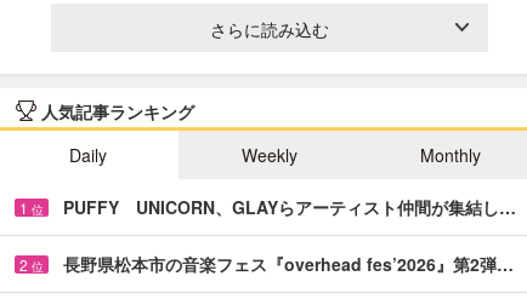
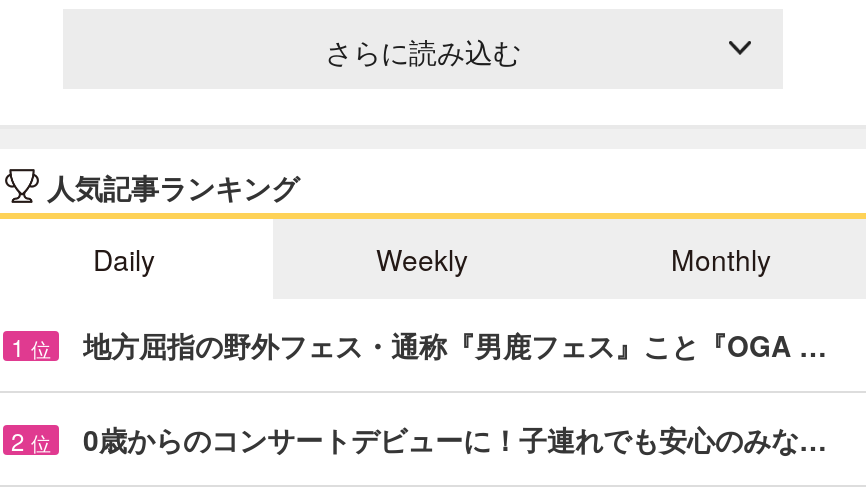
[63,195,516,219] PUFFY UNICORN、GLAYらアーティスト仲間が集結し… -> [83,325,827,365] 地方屈指の野外フェス・通称『男鹿フェス』こと『OGA …
[63,252,514,276] 長野県松本市の音楽フェス『overhead fes’2026』第2弾… -> [83,419,827,459] 0歳からのコンサートデビューに！子連れでも安心のみな…

